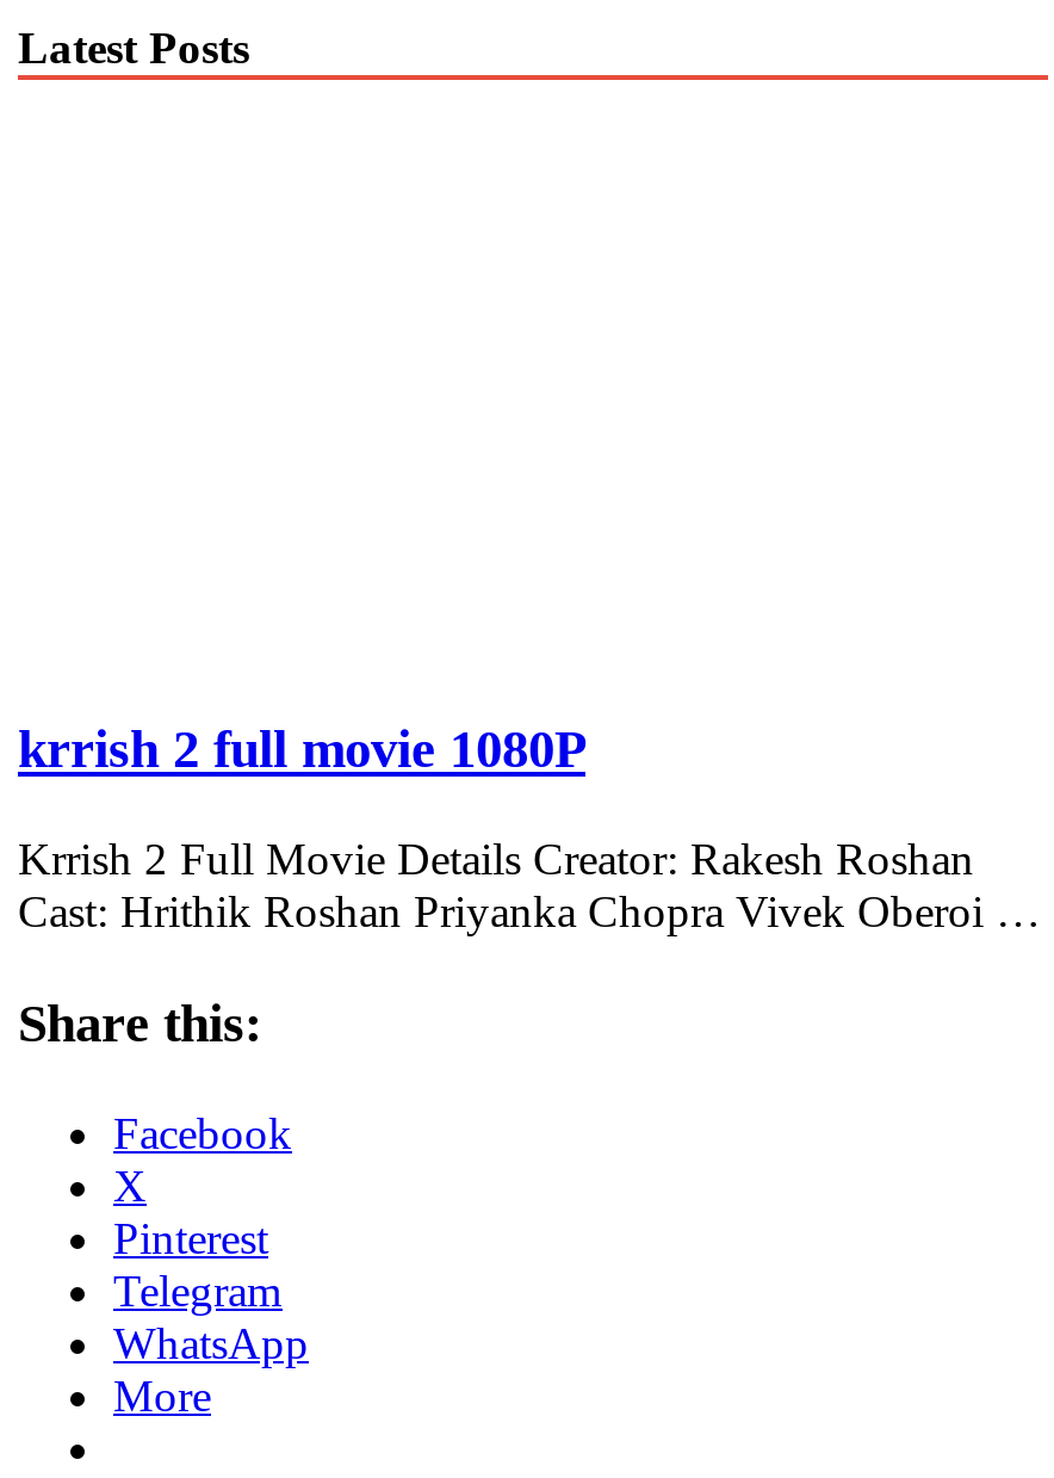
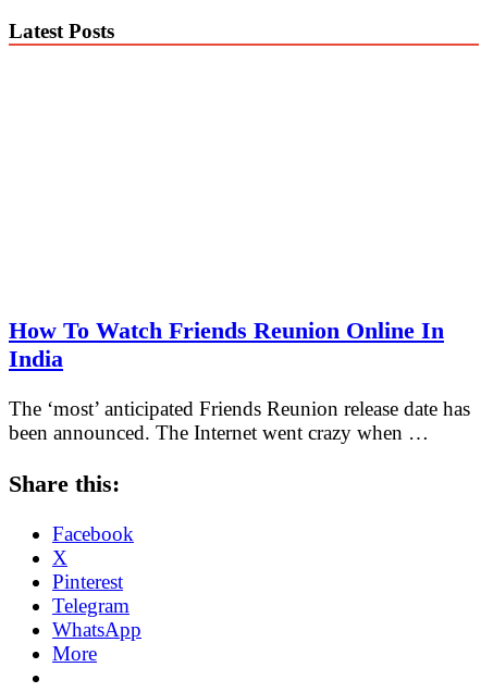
[18,719,585,778] krrish 2 full movie 1080P -> [9,316,444,372] How To Watch Friends Reunion Online In | India
[18,834,1041,937] Krrish 2 Full Movie Details Creator: Rakesh Roshan | Cast: Hrithik Roshan Priyanka Chopra Vivek Oberoi … -> [9,397,470,444] The ‘most’ anticipated Friends Reunion release date has | been announced. The Internet went crazy when …

